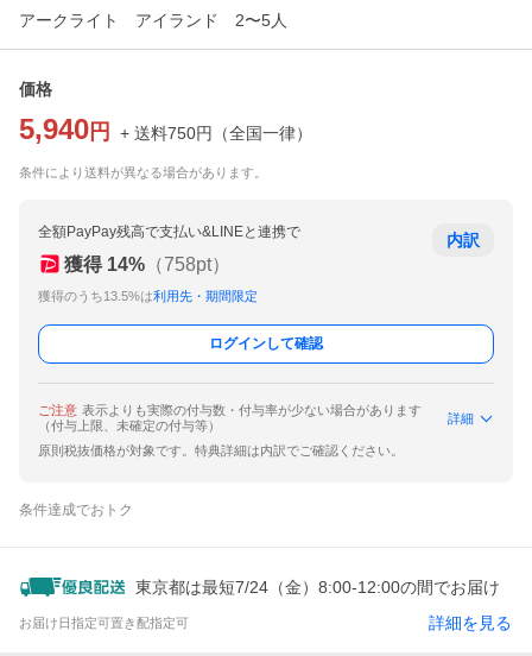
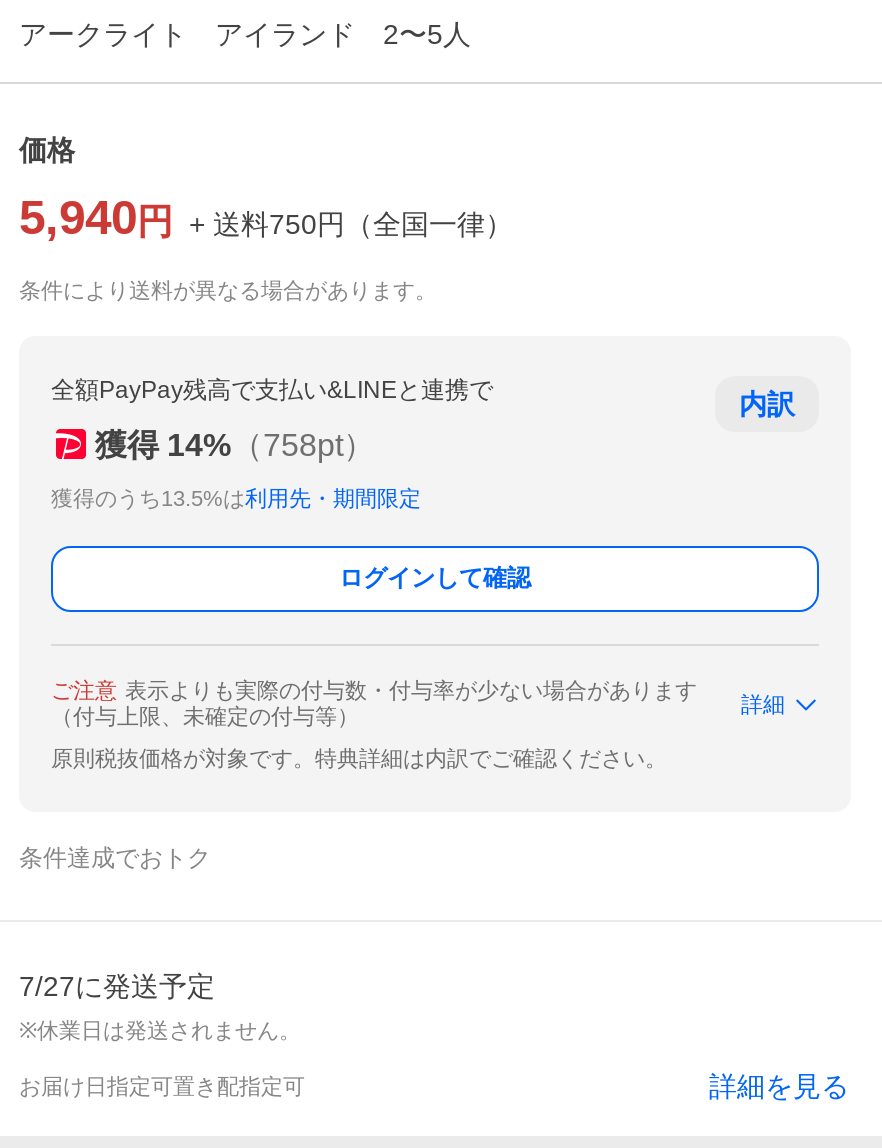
[135,578,499,597] 東京都は最短7/24（金）8:00-12:00の間でお届け -> [19,970,301,1042] 7/27に発送予定 | ※休業日は発送されません。

